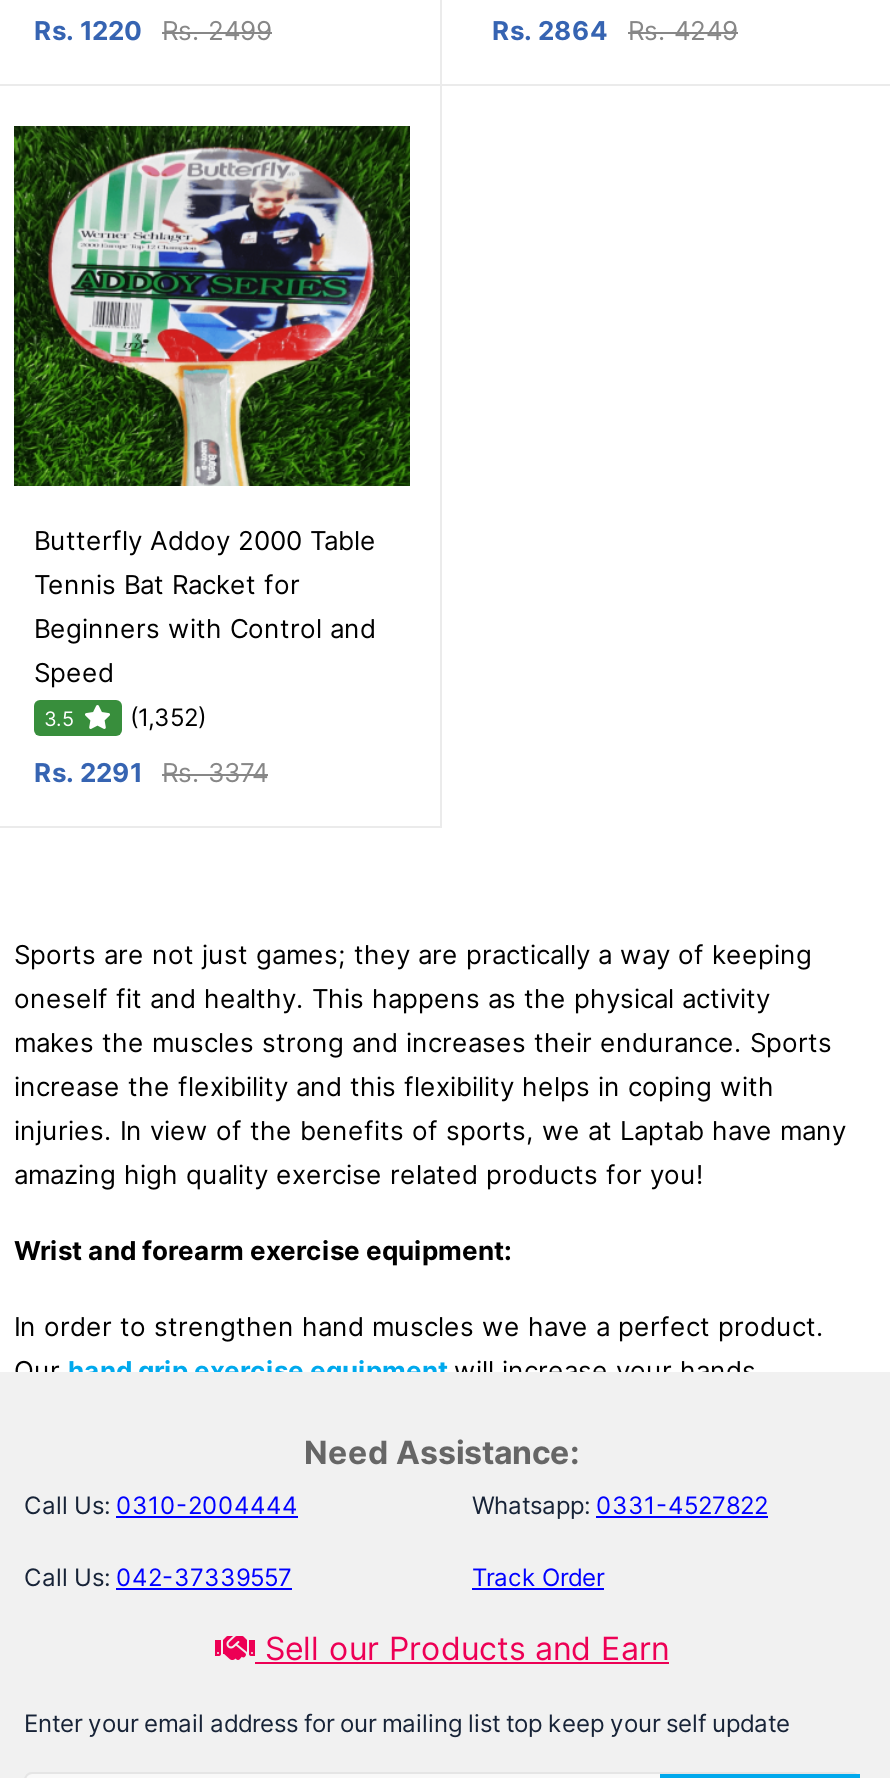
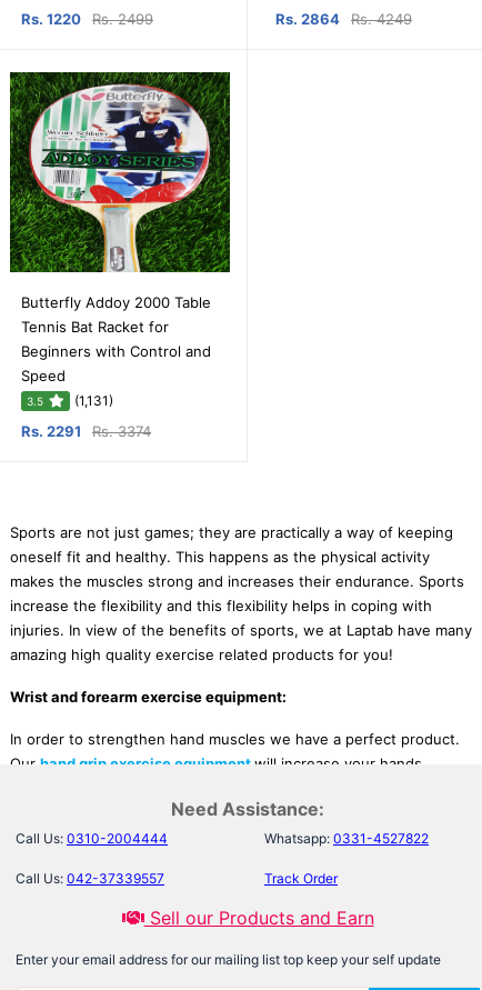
[130,702,206,732] (1,352) -> [74,392,113,409] (1,131)

